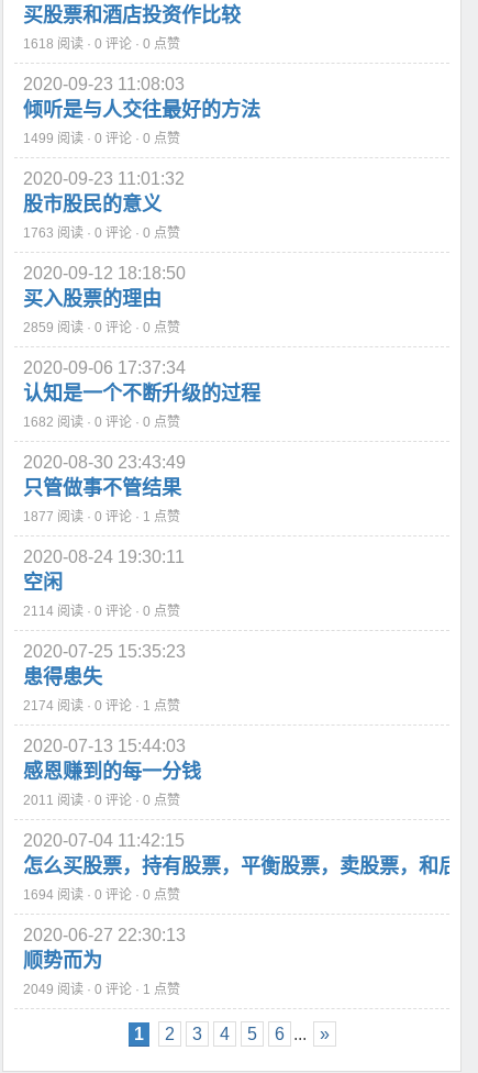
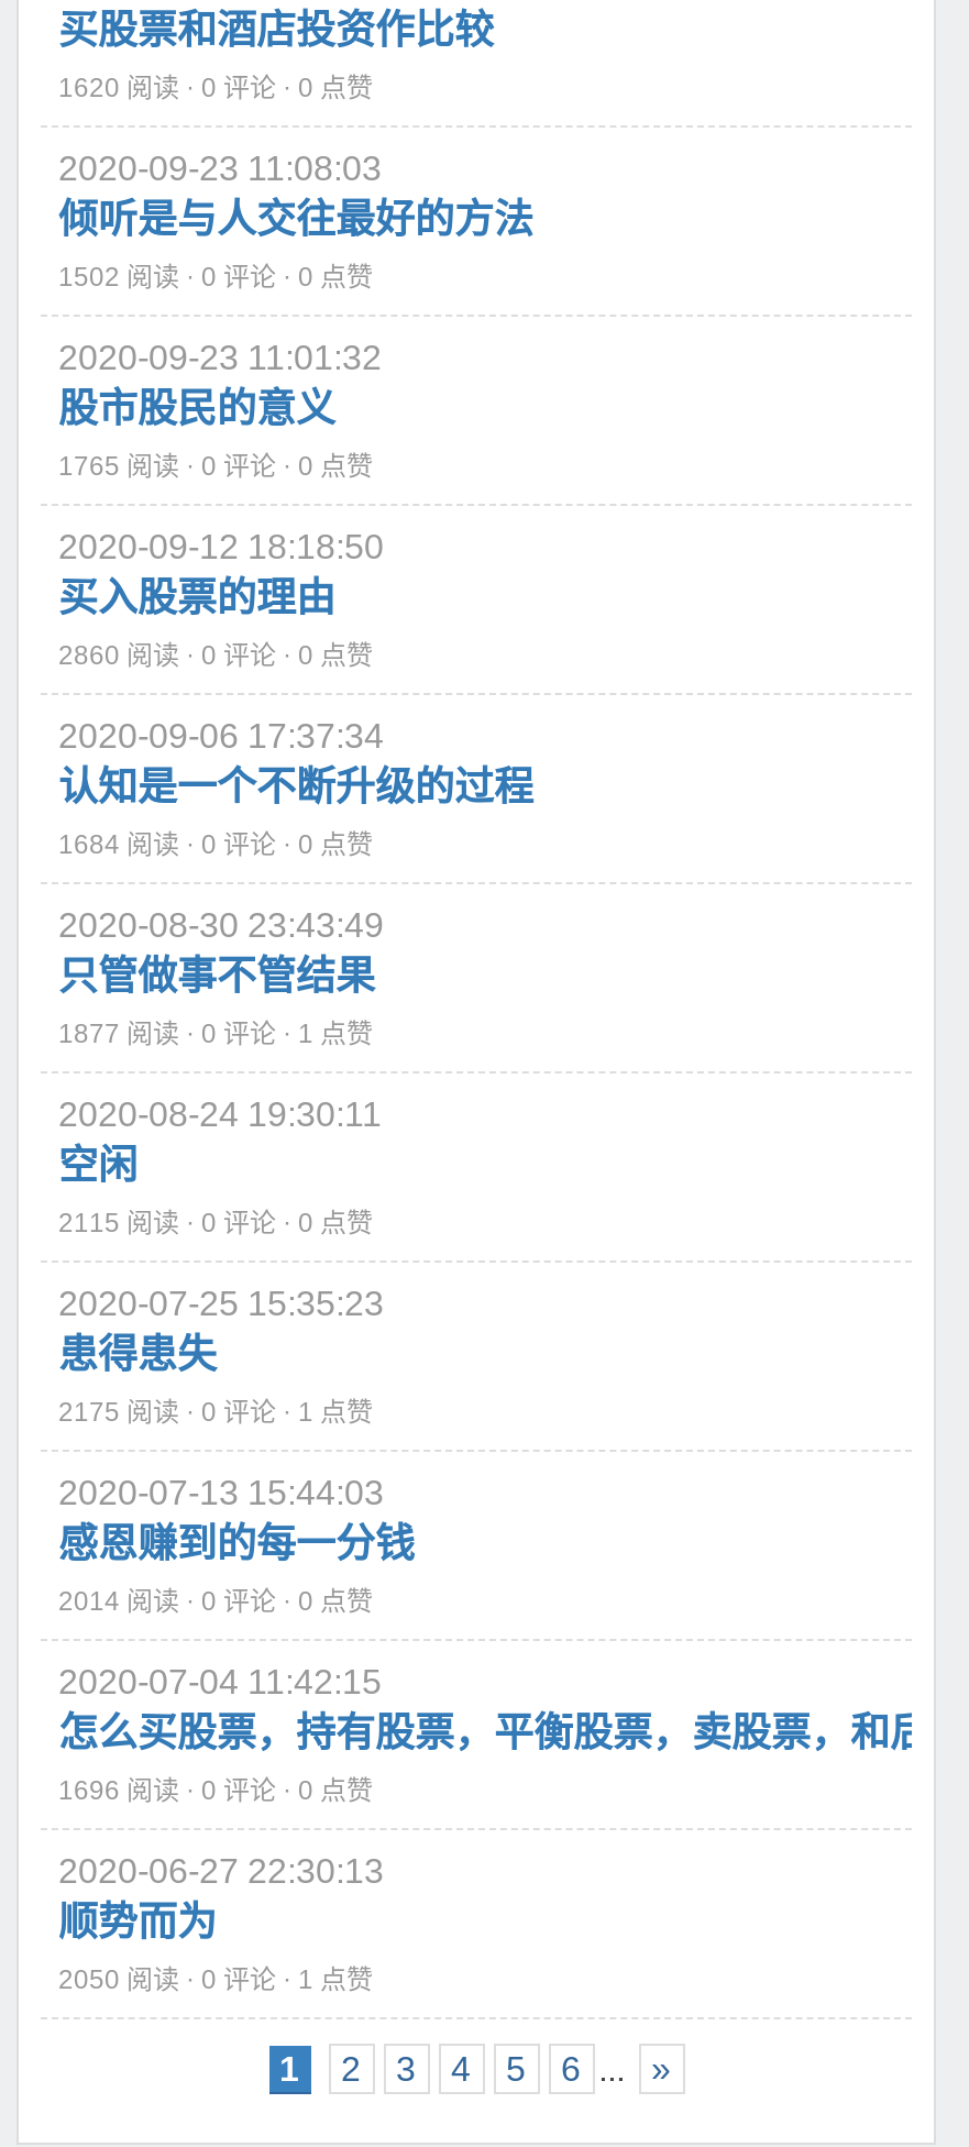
[23,36,180,52] 1618 阅读 · 0 评论 · 0 点赞 -> [58,73,373,103] 1620 阅读 · 0 评论 · 0 点赞
[23,131,180,146] 1499 阅读 · 0 评论 · 0 点赞 -> [58,262,373,293] 1502 阅读 · 0 评论 · 0 点赞
[23,225,180,241] 1763 阅读 · 0 评论 · 0 点赞 -> [58,451,373,482] 1765 阅读 · 0 评论 · 0 点赞
[23,320,180,335] 2859 阅读 · 0 评论 · 0 点赞 -> [58,640,373,671] 2860 阅读 · 0 评论 · 0 点赞
[23,414,180,430] 1682 阅读 · 0 评论 · 0 点赞 -> [58,829,373,860] 1684 阅读 · 0 评论 · 0 点赞
[23,604,180,619] 2114 阅读 · 0 评论 · 0 点赞 -> [58,1208,373,1238] 2115 阅读 · 0 评论 · 0 点赞
[23,698,180,714] 2174 阅读 · 0 评论 · 1 点赞 -> [58,1397,373,1428] 2175 阅读 · 0 评论 · 1 点赞
[23,793,180,808] 2011 阅读 · 0 评论 · 0 点赞 -> [58,1586,373,1617] 2014 阅读 · 0 评论 · 0 点赞
[23,887,180,903] 1694 阅读 · 0 评论 · 0 点赞 -> [58,1775,373,1806] 1696 阅读 · 0 评论 · 0 点赞
[23,982,180,997] 2049 阅读 · 0 评论 · 1 点赞 -> [58,1964,373,1995] 2050 阅读 · 0 评论 · 1 点赞

